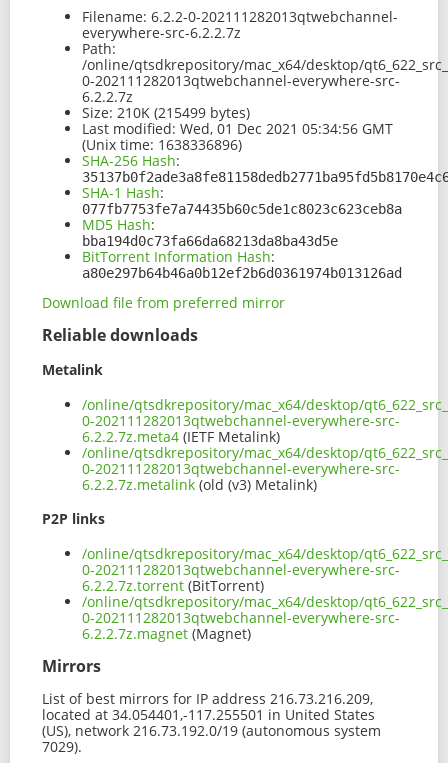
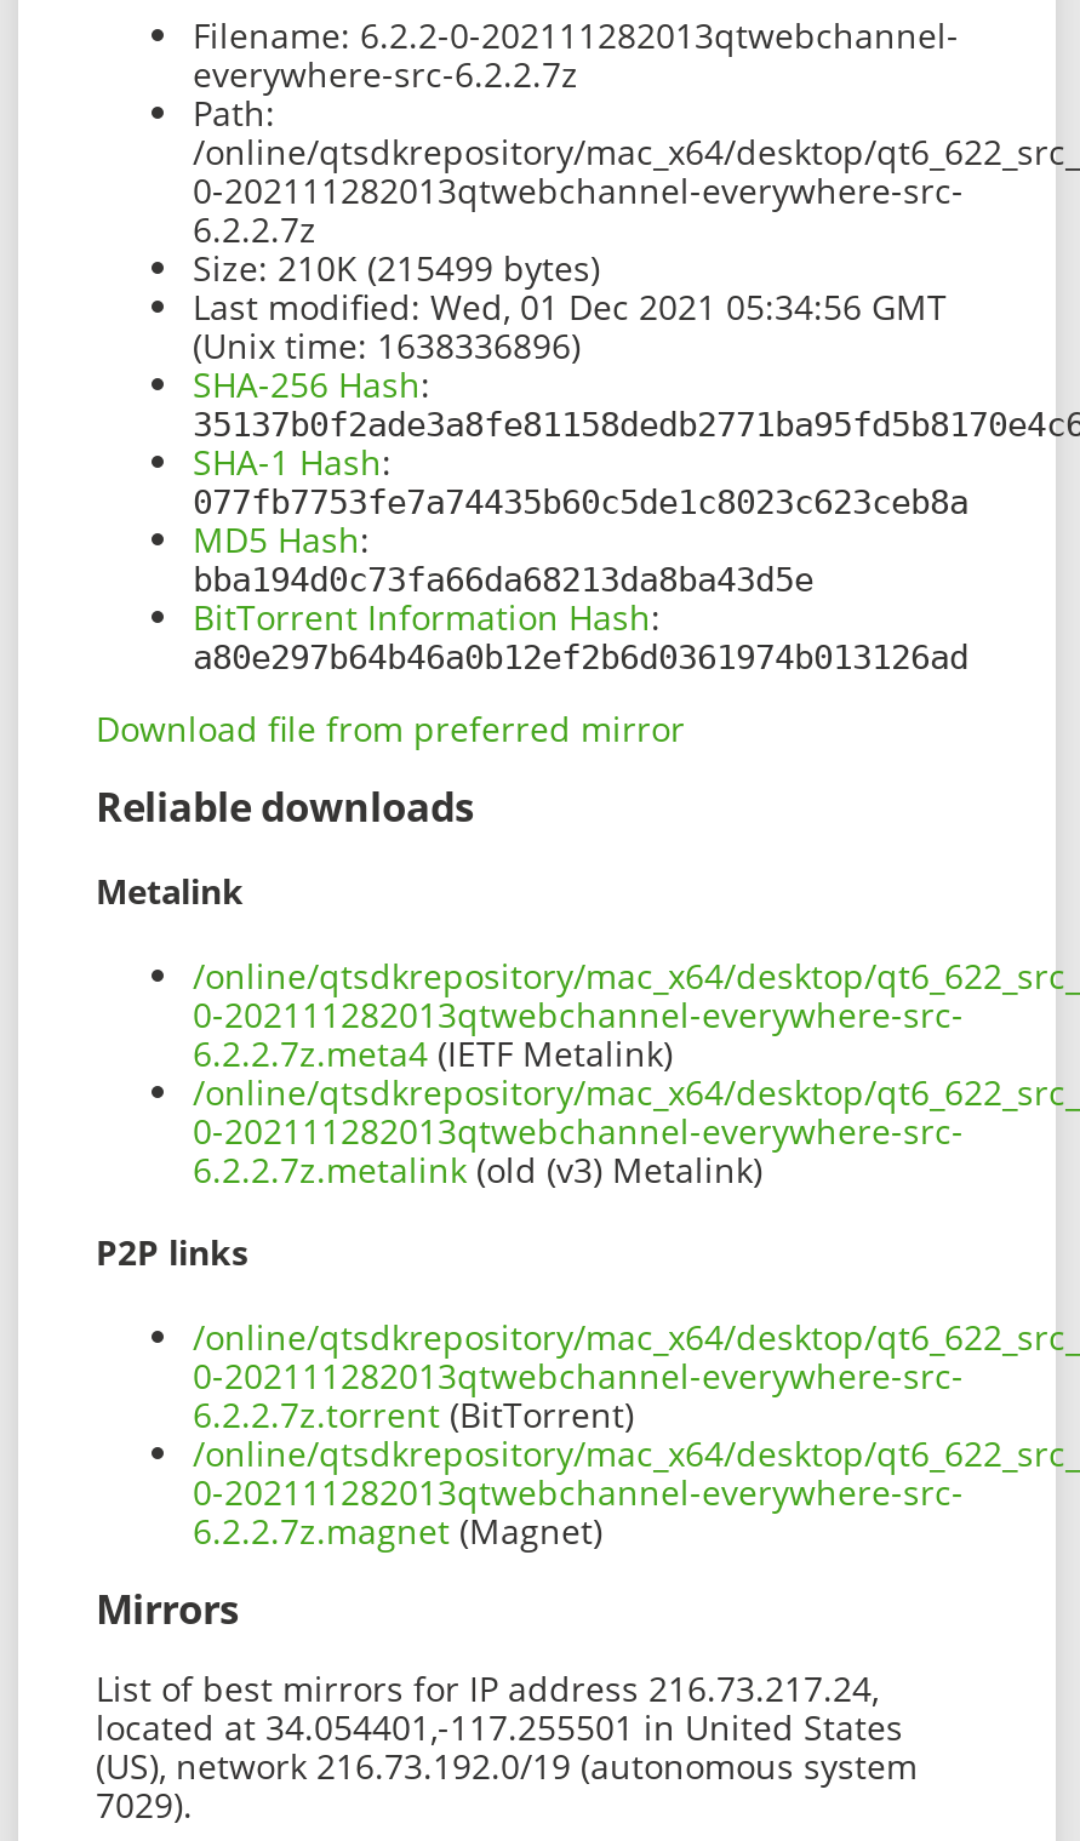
[42,689,373,708] List of best mirrors for IP address 216.73.216.209, -> [96,1664,879,1710] List of best mirrors for IP address 216.73.217.24,

